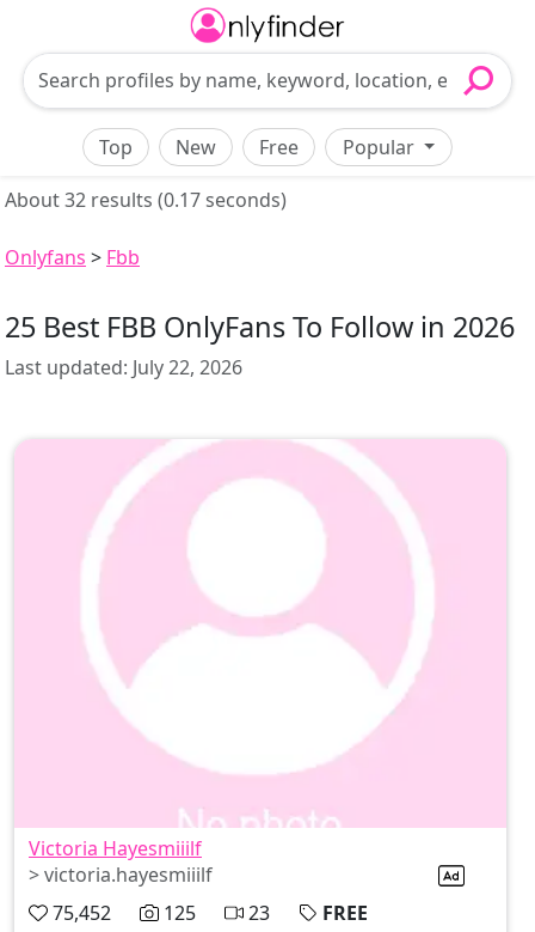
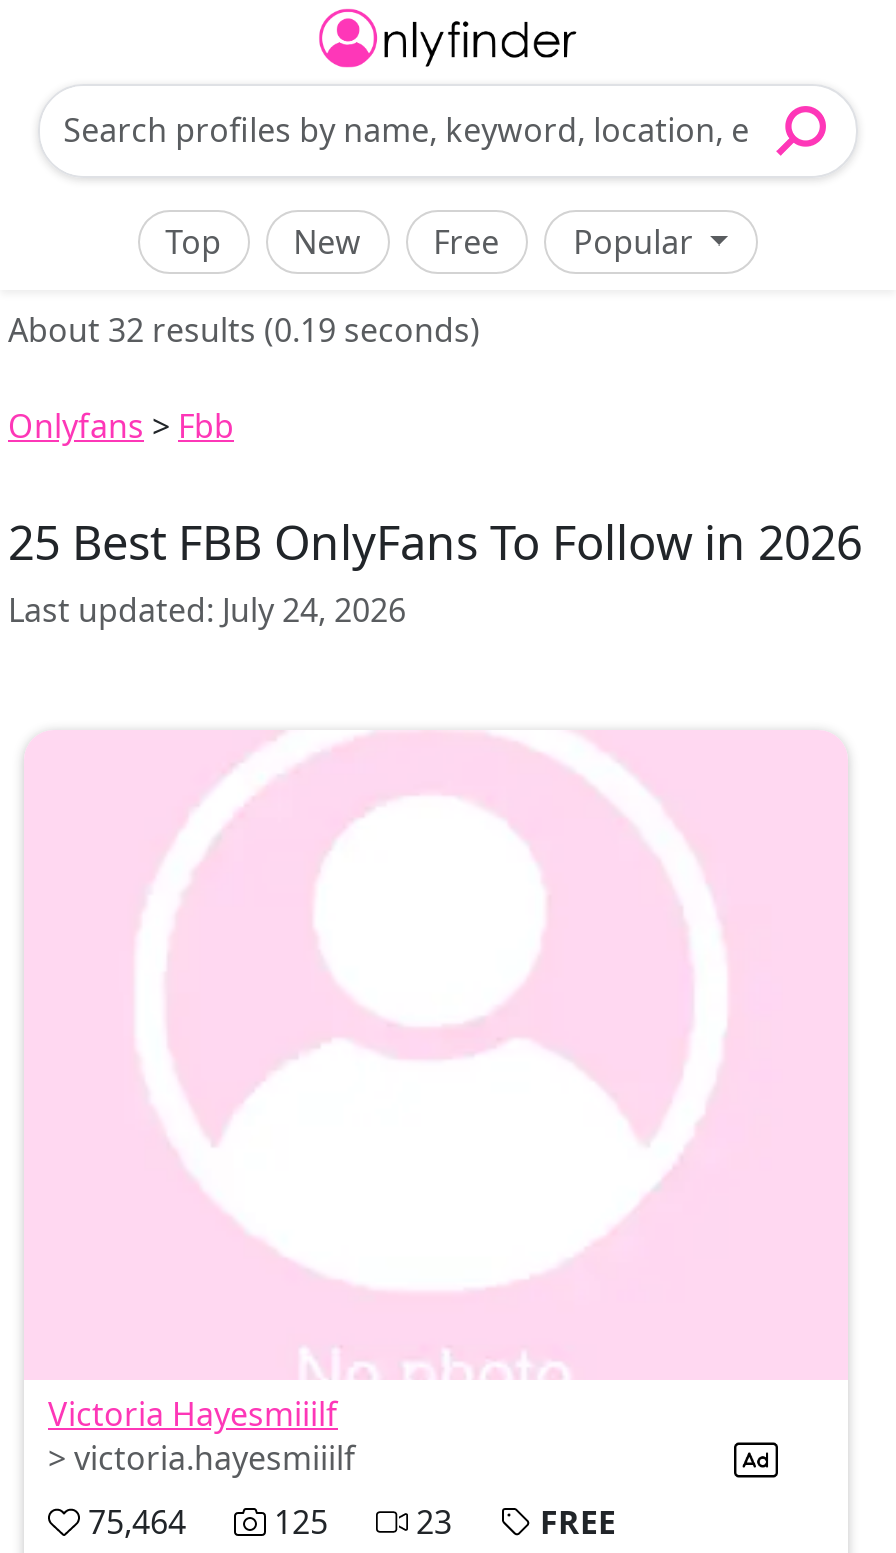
[5,186,287,212] About 32 results (0.17 seconds) -> [8,307,480,351] About 32 results (0.19 seconds)
[5,354,242,380] Last updated: July 22, 2026 -> [8,587,406,631] Last updated: July 24, 2026
[48,899,111,926] 75,452 -> [80,1499,186,1543] 75,464

